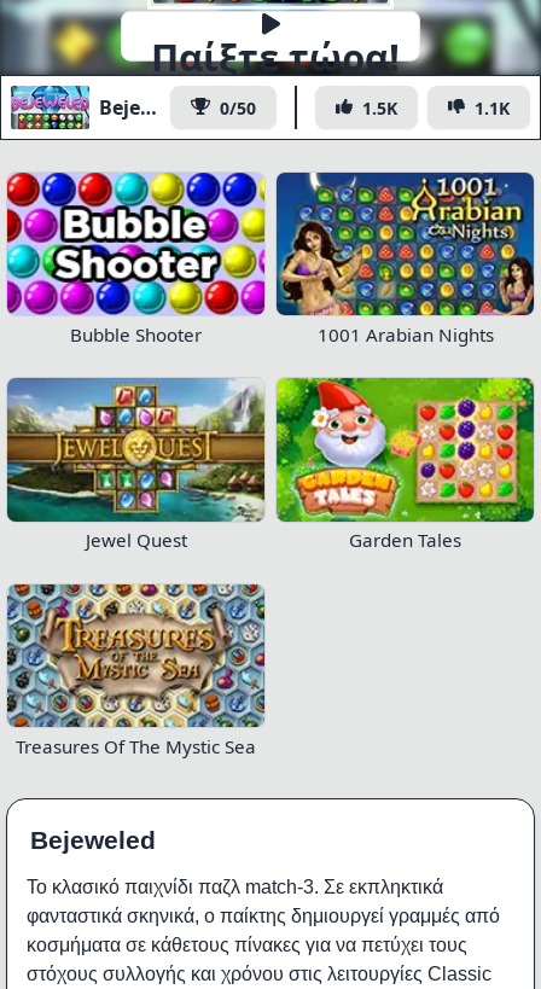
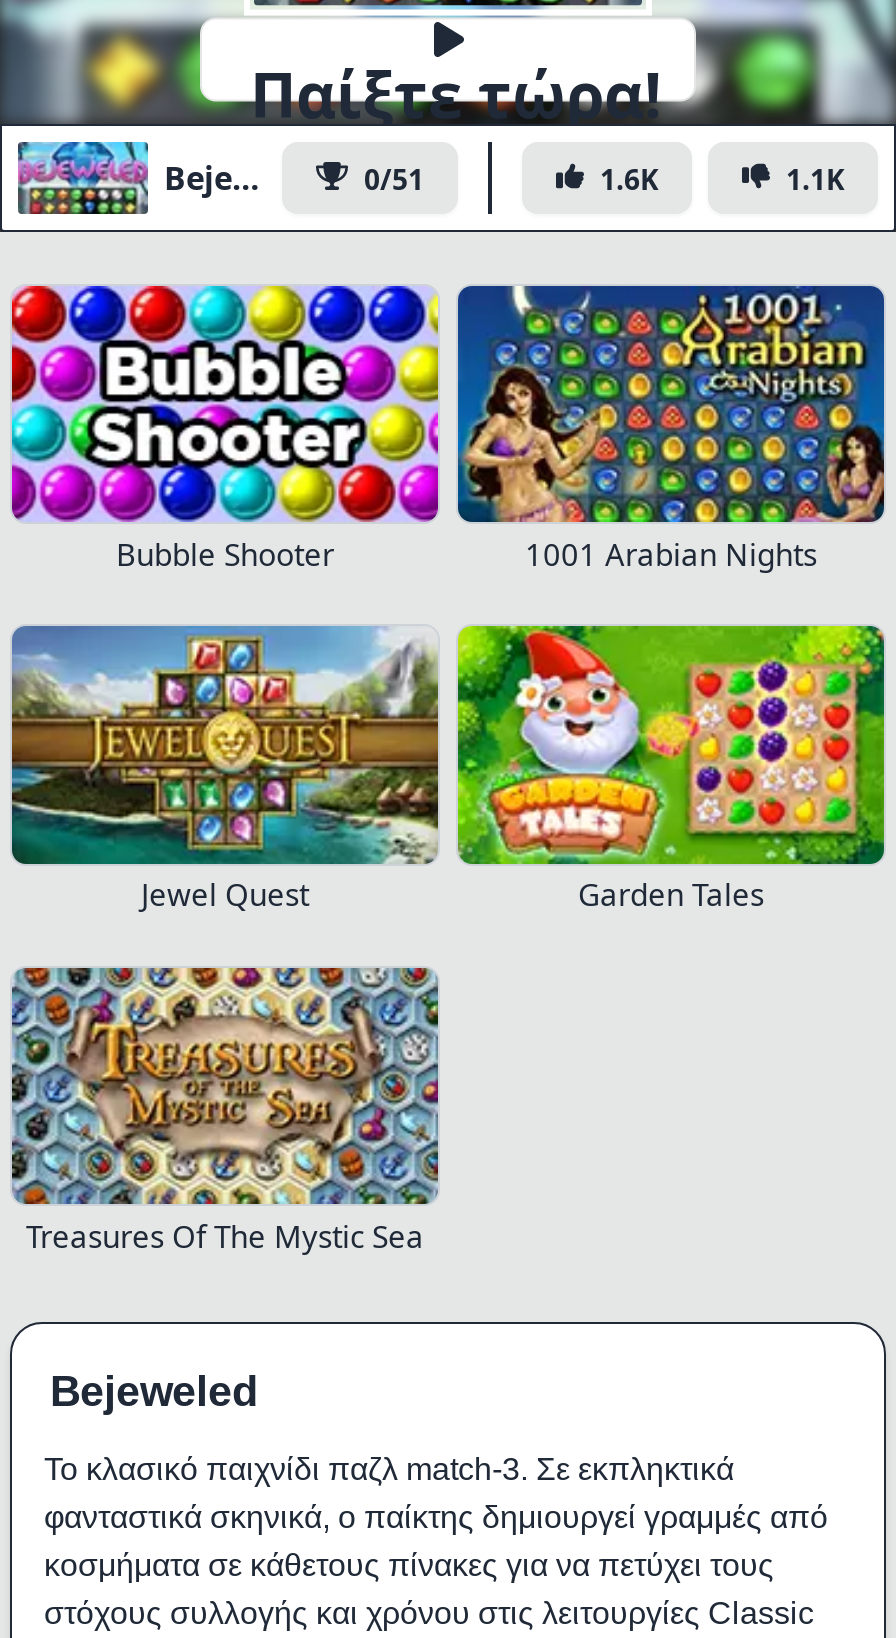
[220,97,397,120] 0/50 | 1.5K -> [364,160,658,198] 0/51 | 1.6K

